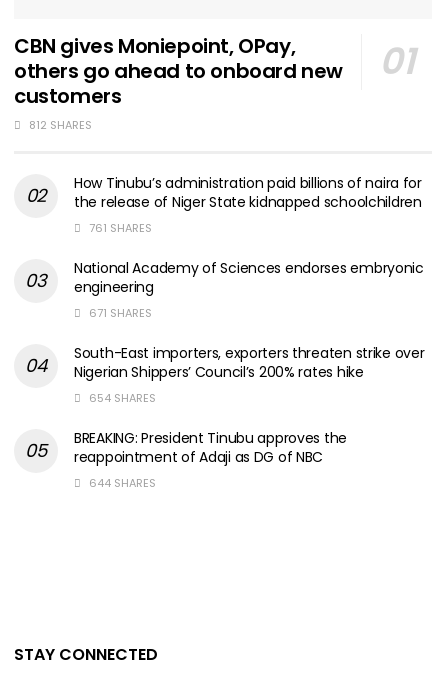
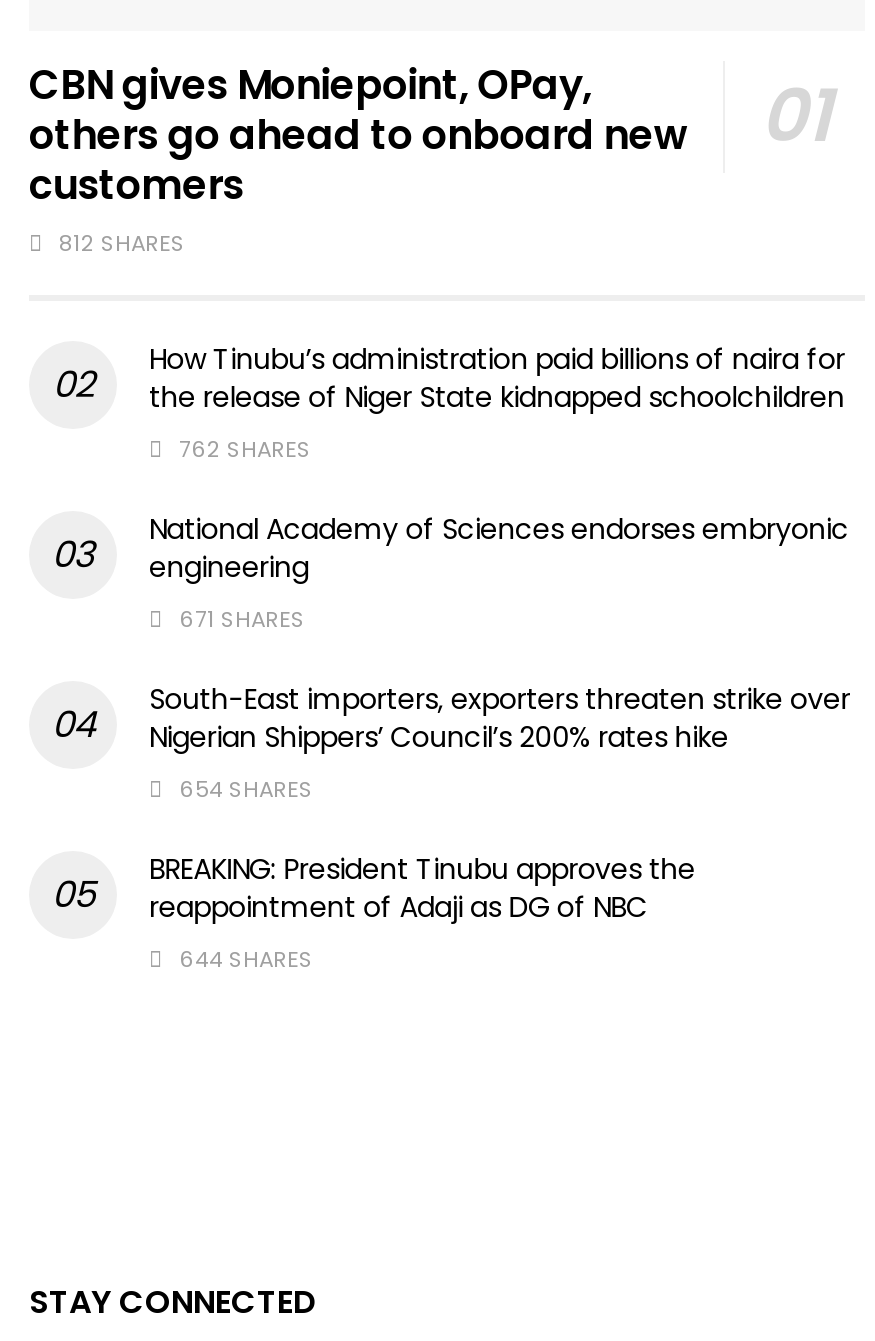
[86,220,152,236] 761 SHARES -> [173,433,311,465] 762 SHARES

